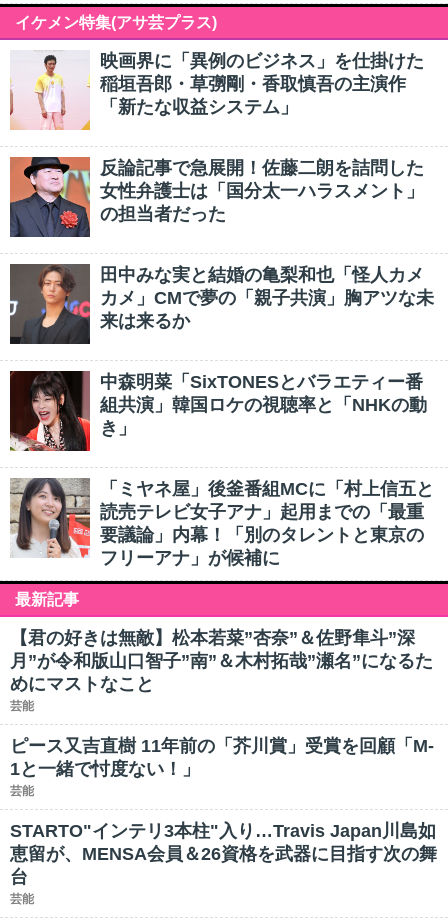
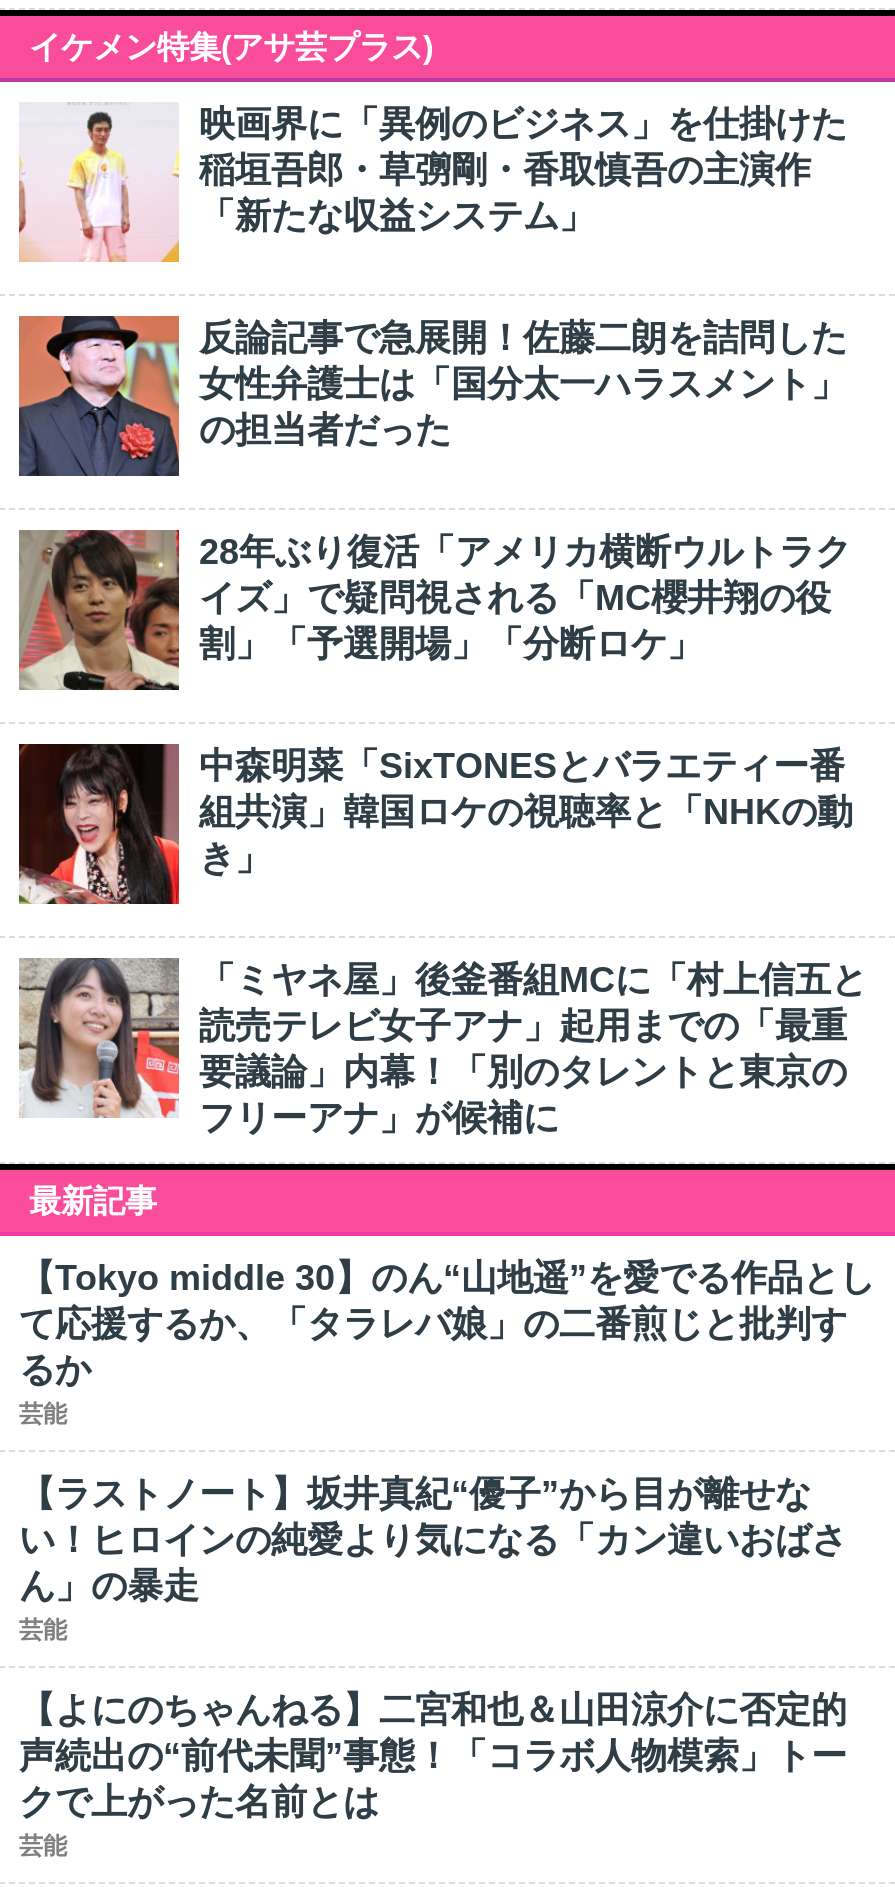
[9,264,434,345] [image] | 田中みな実と結婚の亀梨和也「怪人カメ | カメ」CMで夢の「親子共演」胸アツな未 | 来は来るか -> [17,530,851,692] [image] | 28年ぶり復活「アメリカ横断ウルトラク | イズ」で疑問視される「MC櫻井翔の役 | 割」「予選開場」「分断ロケ」
[10,628,433,694] 【君の好きは無敵】松本若菜”杏奈”＆佐野隼斗”深 | 月”が令和版山口智子”南”＆木村拓哉”瀬名”になるた | めにマストなこと -> [19,1258,875,1390] 【Tokyo middle 30】のん“山地遥”を愛でる作品とし | て応援するか、「タラレバ娘」の二番煎じと批判す | るか
[10,736,434,779] ピース又吉直樹 11年前の「芥川賞」受賞を回顧「M- | 1と一緒で忖度ない！」 -> [19,1474,847,1606] 【ラストノート】坂井真紀“優子”から目が離せな | い！ヒロインの純愛より気になる「カン違いおばさ | ん」の暴走
[10,821,437,887] STARTO"インテリ3本柱"入り…Travis Japan川島如 | 恵留が、MENSA会員＆26資格を武器に目指す次の舞 | 台 -> [19,1690,847,1822] 【よにのちゃんねる】二宮和也＆山田涼介に否定的 | 声続出の“前代未聞”事態！「コラボ人物模索」トー | クで上がった名前とは

